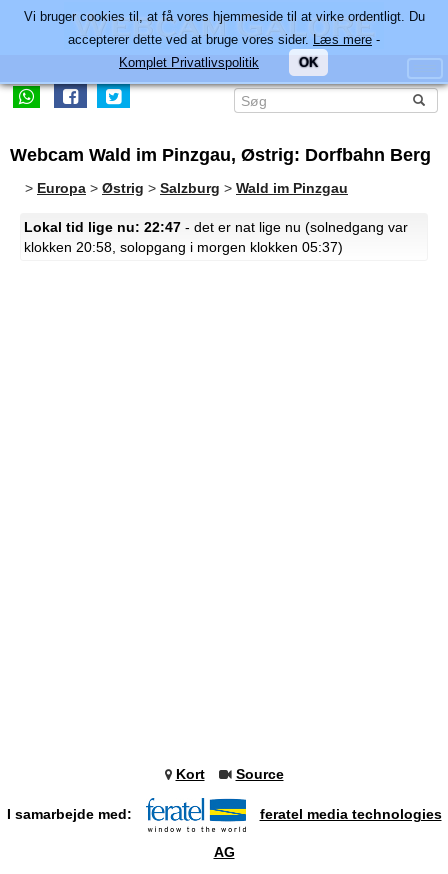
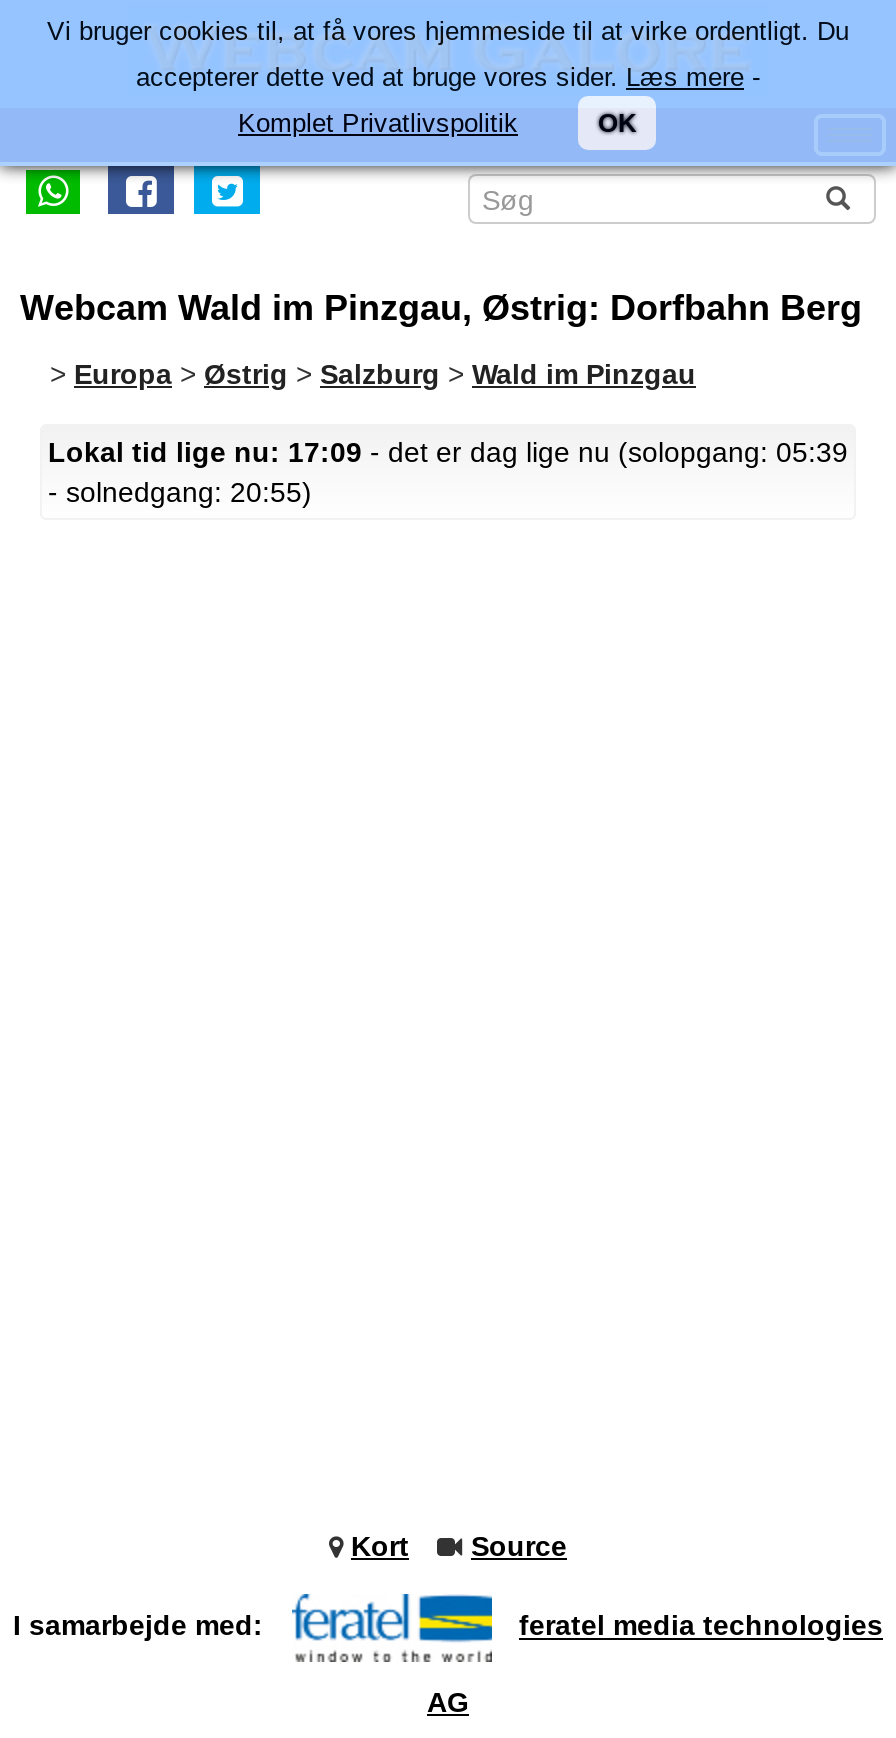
[24,219,408,255] Lokal tid lige nu: 22:47 - det er nat lige nu (solnedgang var | klokken 20:58, solopgang i morgen klokken 05:37) -> [48,436,848,508] Lokal tid lige nu: 17:09 - det er dag lige nu (solopgang: 05:39 | - solnedgang: 20:55)

